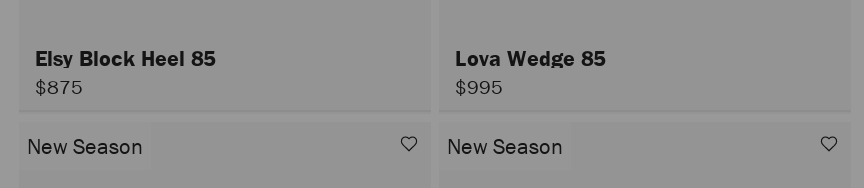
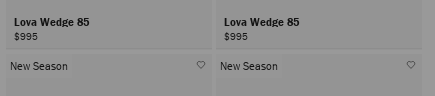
[35,42,221,100] Elsy Block Heel 85 | $875 -> [14,14,92,43] Lova Wedge 85 | $995

